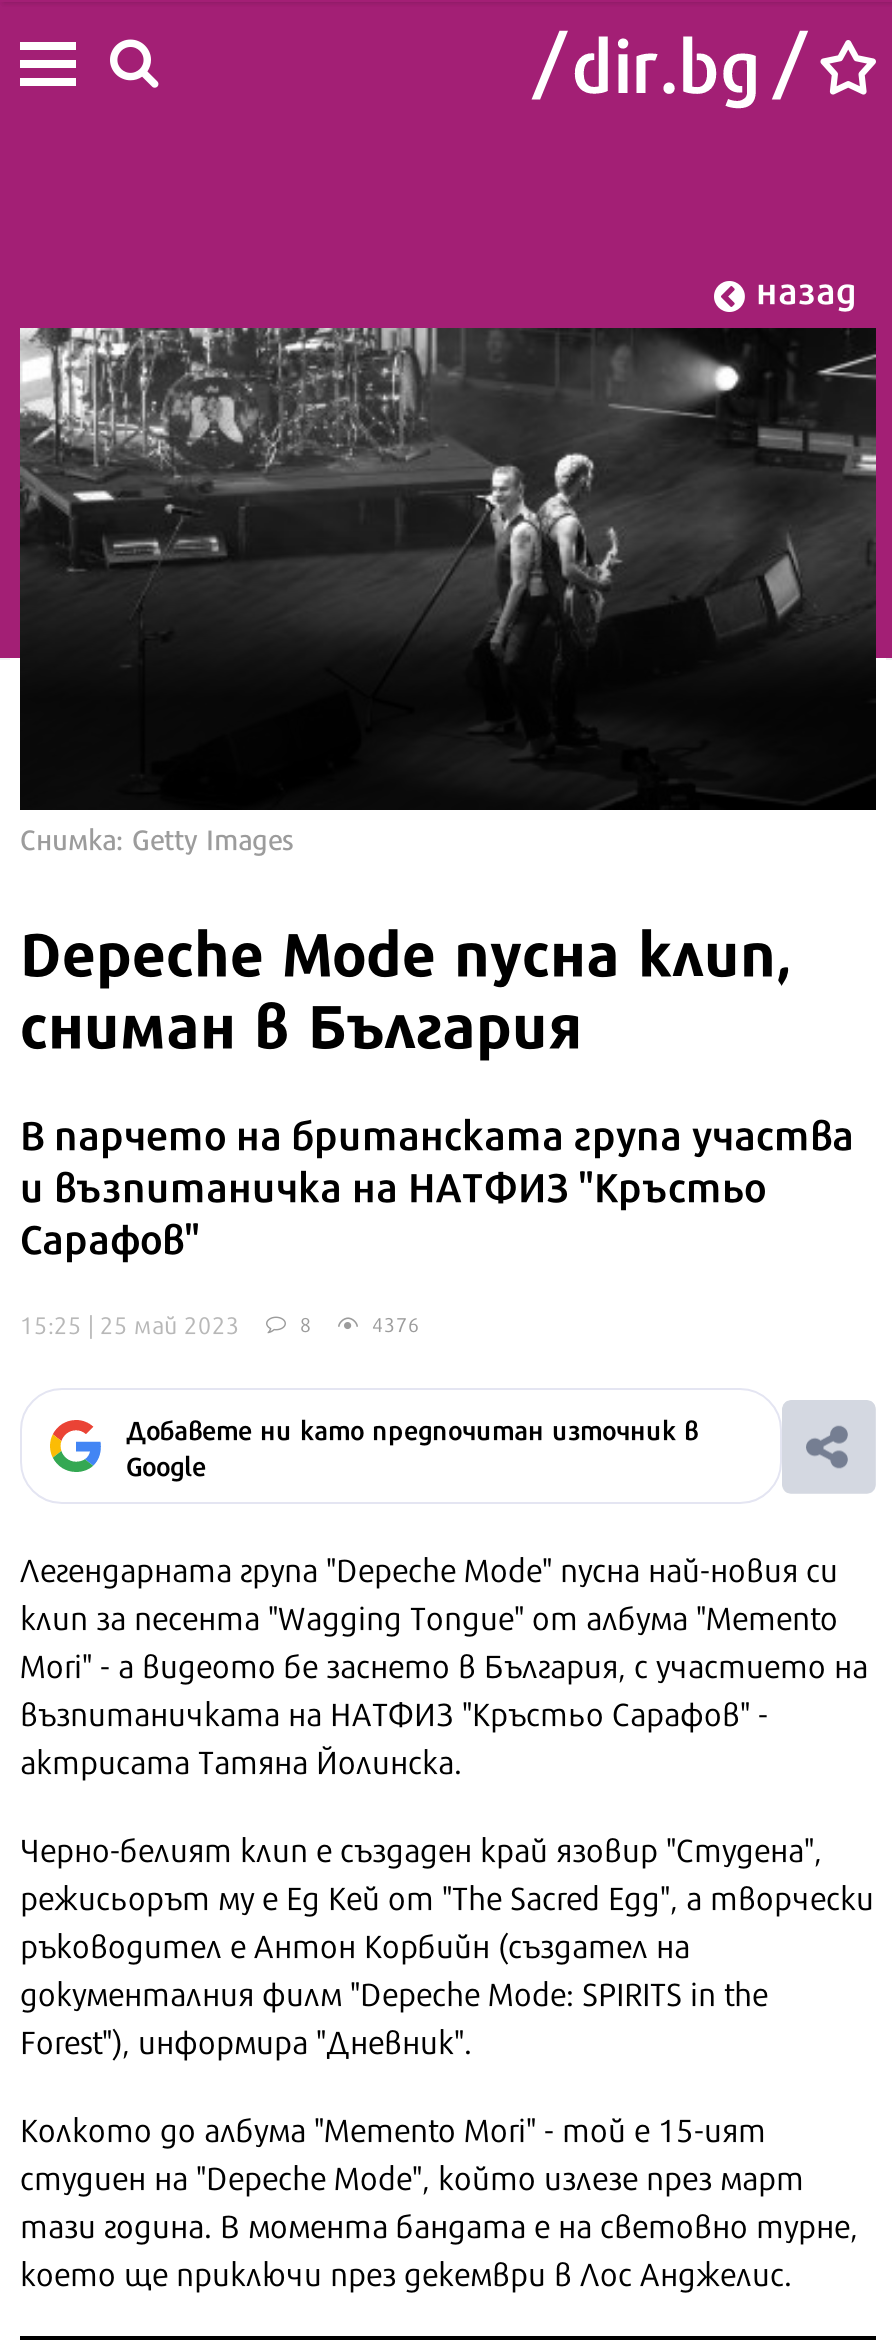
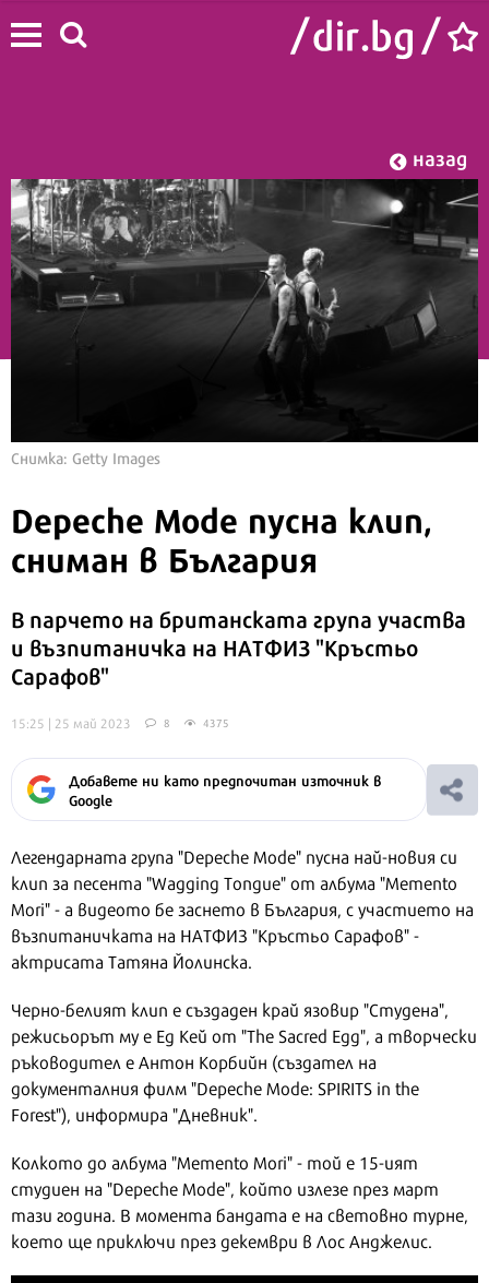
[372,1308,420,1338] 4376 -> [203,714,229,730] 4375

